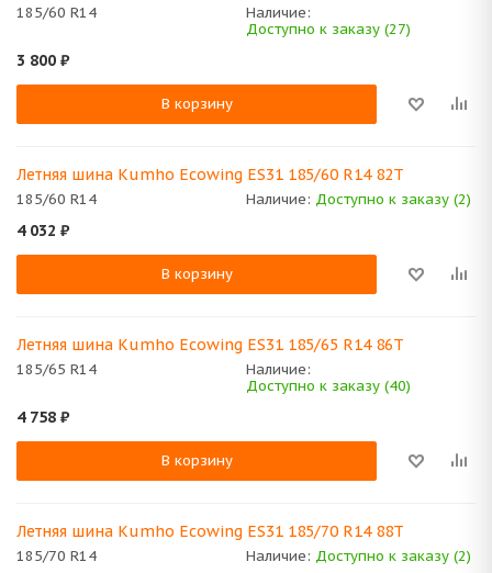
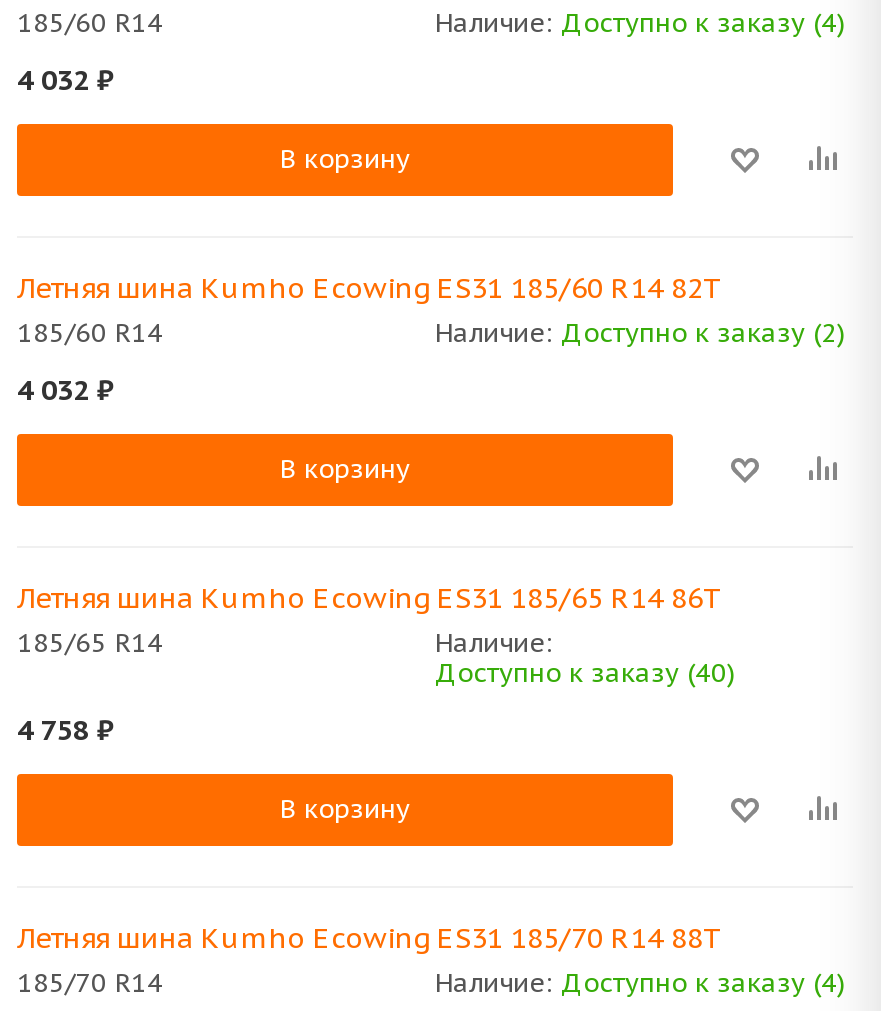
[246,3,411,39] Наличие: | Доступно к заказу (27) -> [435,6,845,40] Наличие: Доступно к заказу (4)
[16,51,69,70] 3 800 ₽ -> [17,62,113,98] 4 032 ₽
[246,547,471,566] Наличие: Доступно к заказу (2) -> [435,967,845,1001] Наличие: Доступно к заказу (4)

